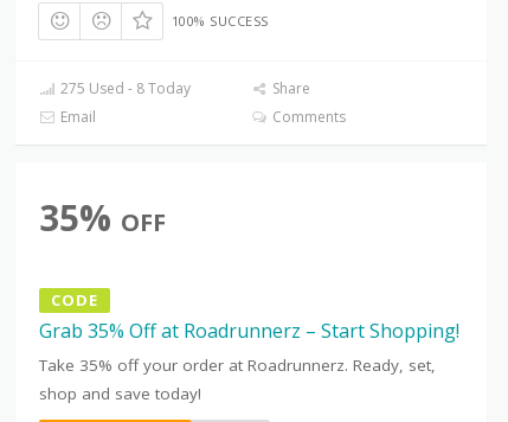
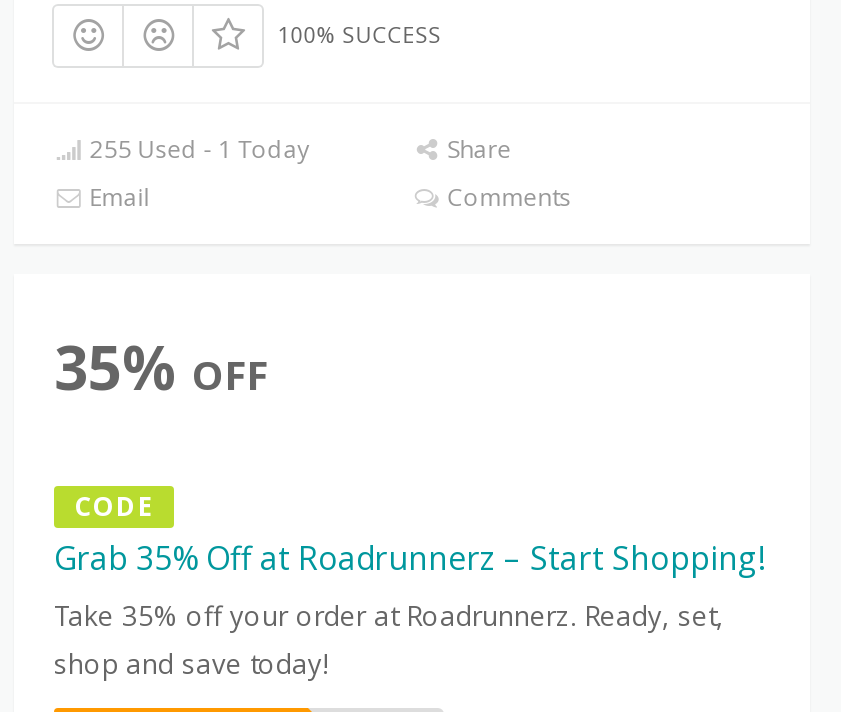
[57,78,190,98] 275 Used - 8 Today -> [84,132,310,166] 255 Used - 1 Today

